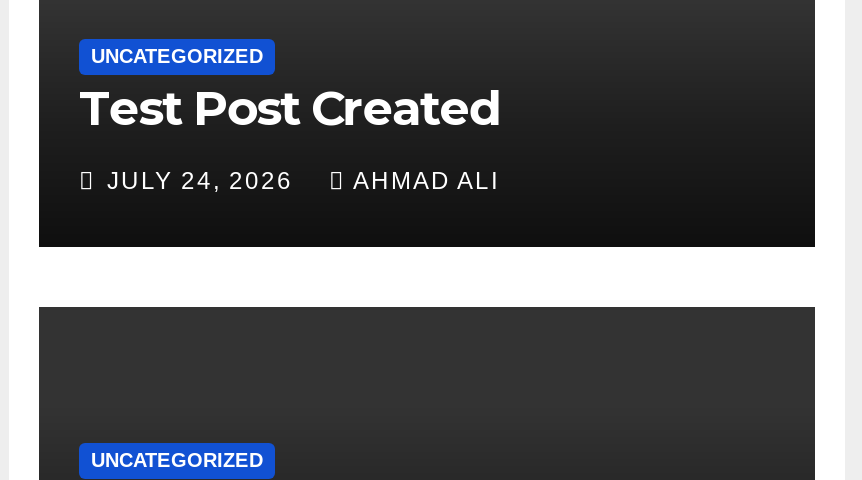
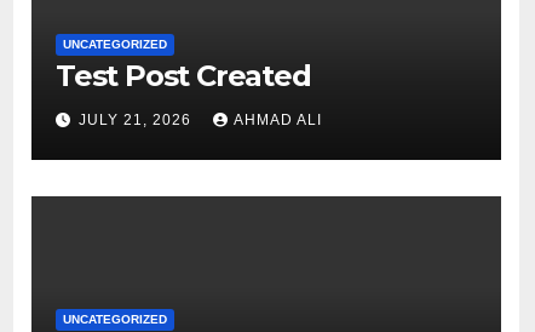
[107,166,301,194] JULY 24, 2026 -> [79,112,196,129] JULY 21, 2026

